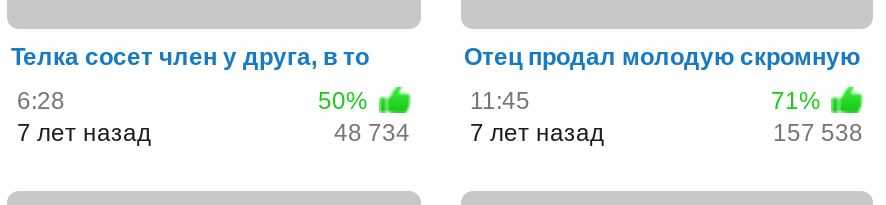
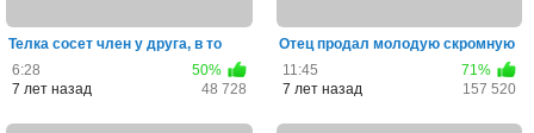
[334,120,410,148] 48 734 -> [201,81,246,98] 48 728
[773,120,863,148] 157 538 -> [462,81,516,98] 157 520

